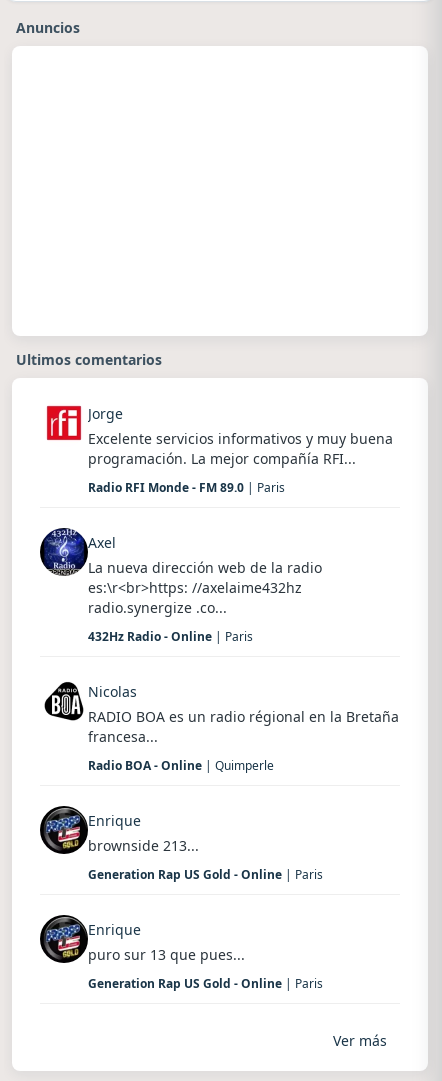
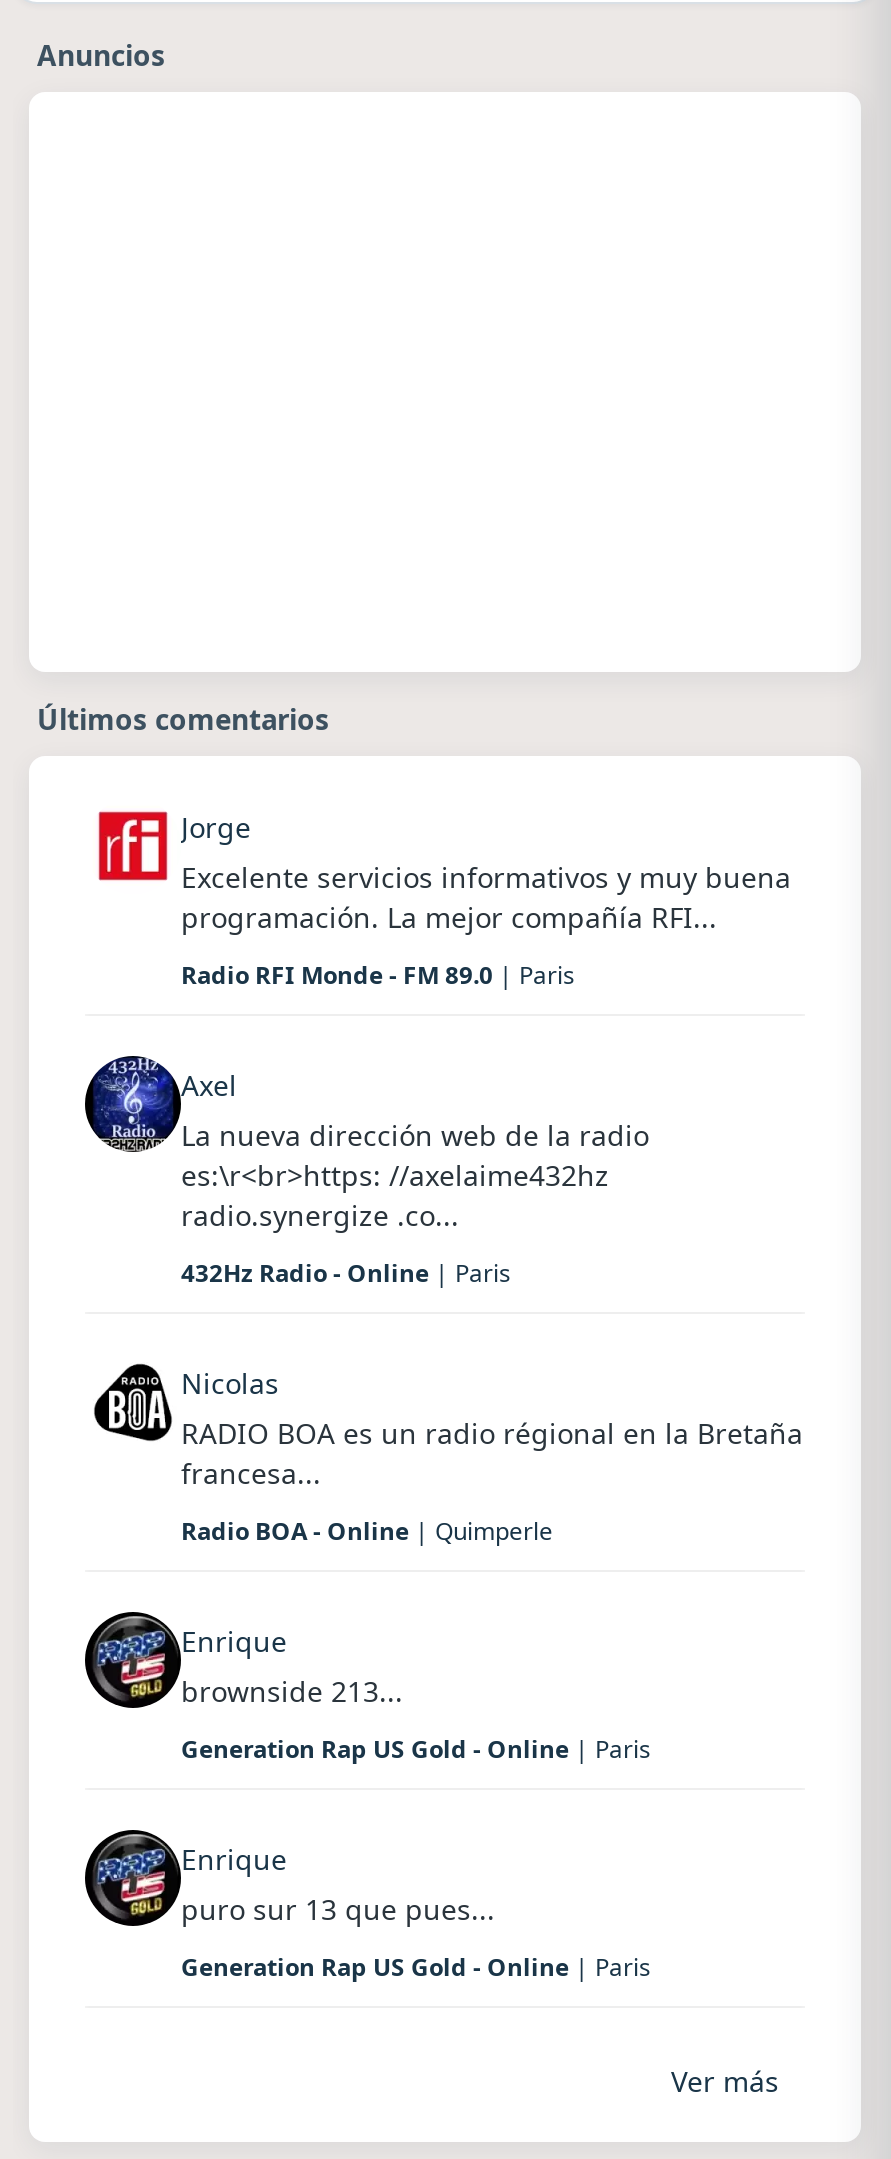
[16,350,162,369] Ultimos comentarios -> [37,700,329,738] Últimos comentarios

